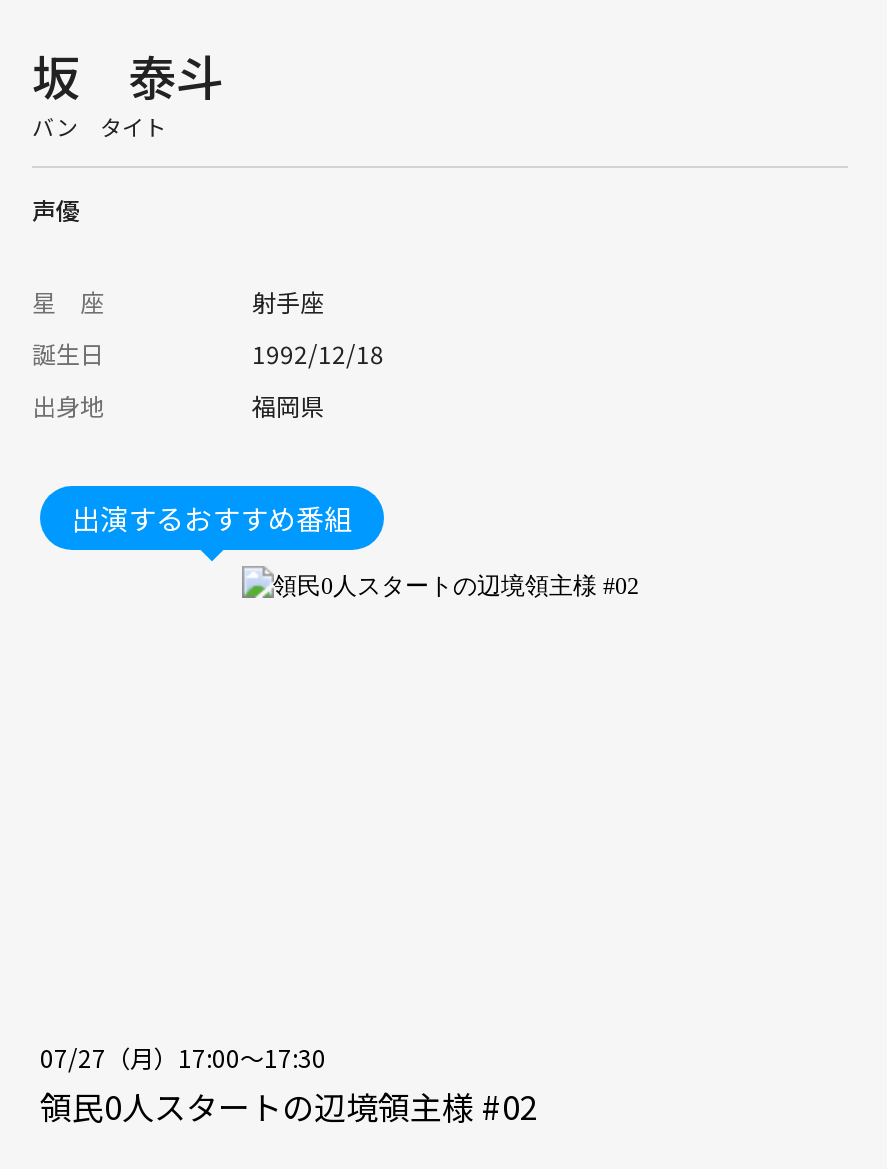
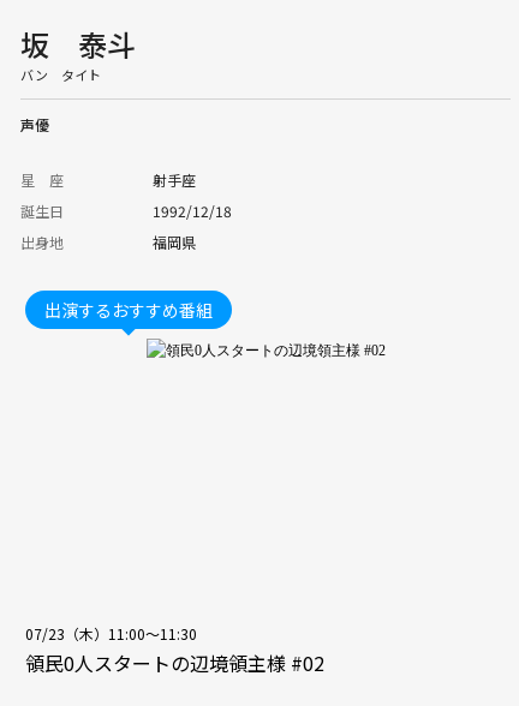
[40,1040,326,1074] 07/27（月）17:00～17:30 -> [25,623,197,644] 07/23（木）11:00～11:30

